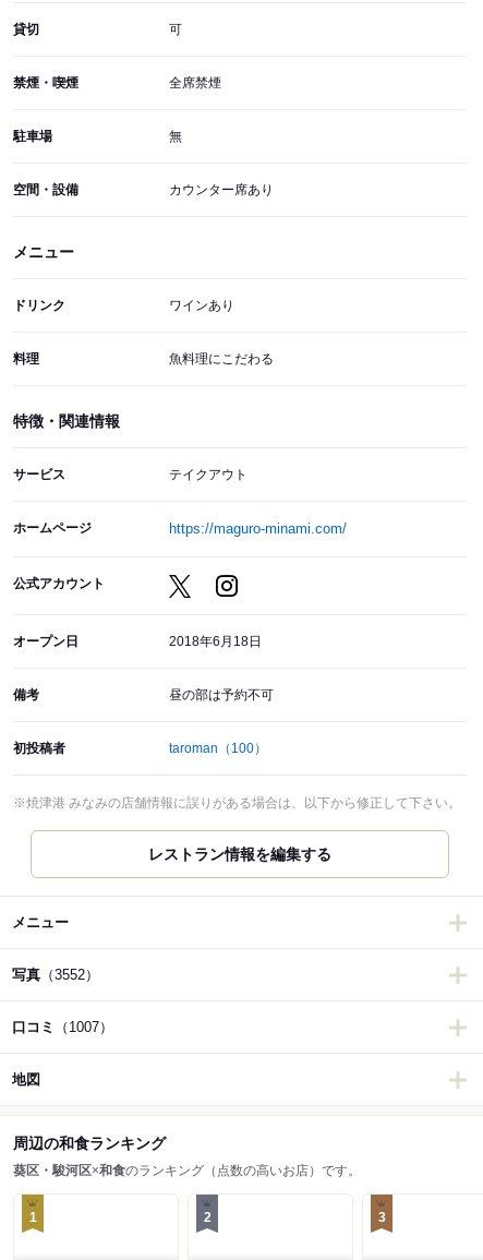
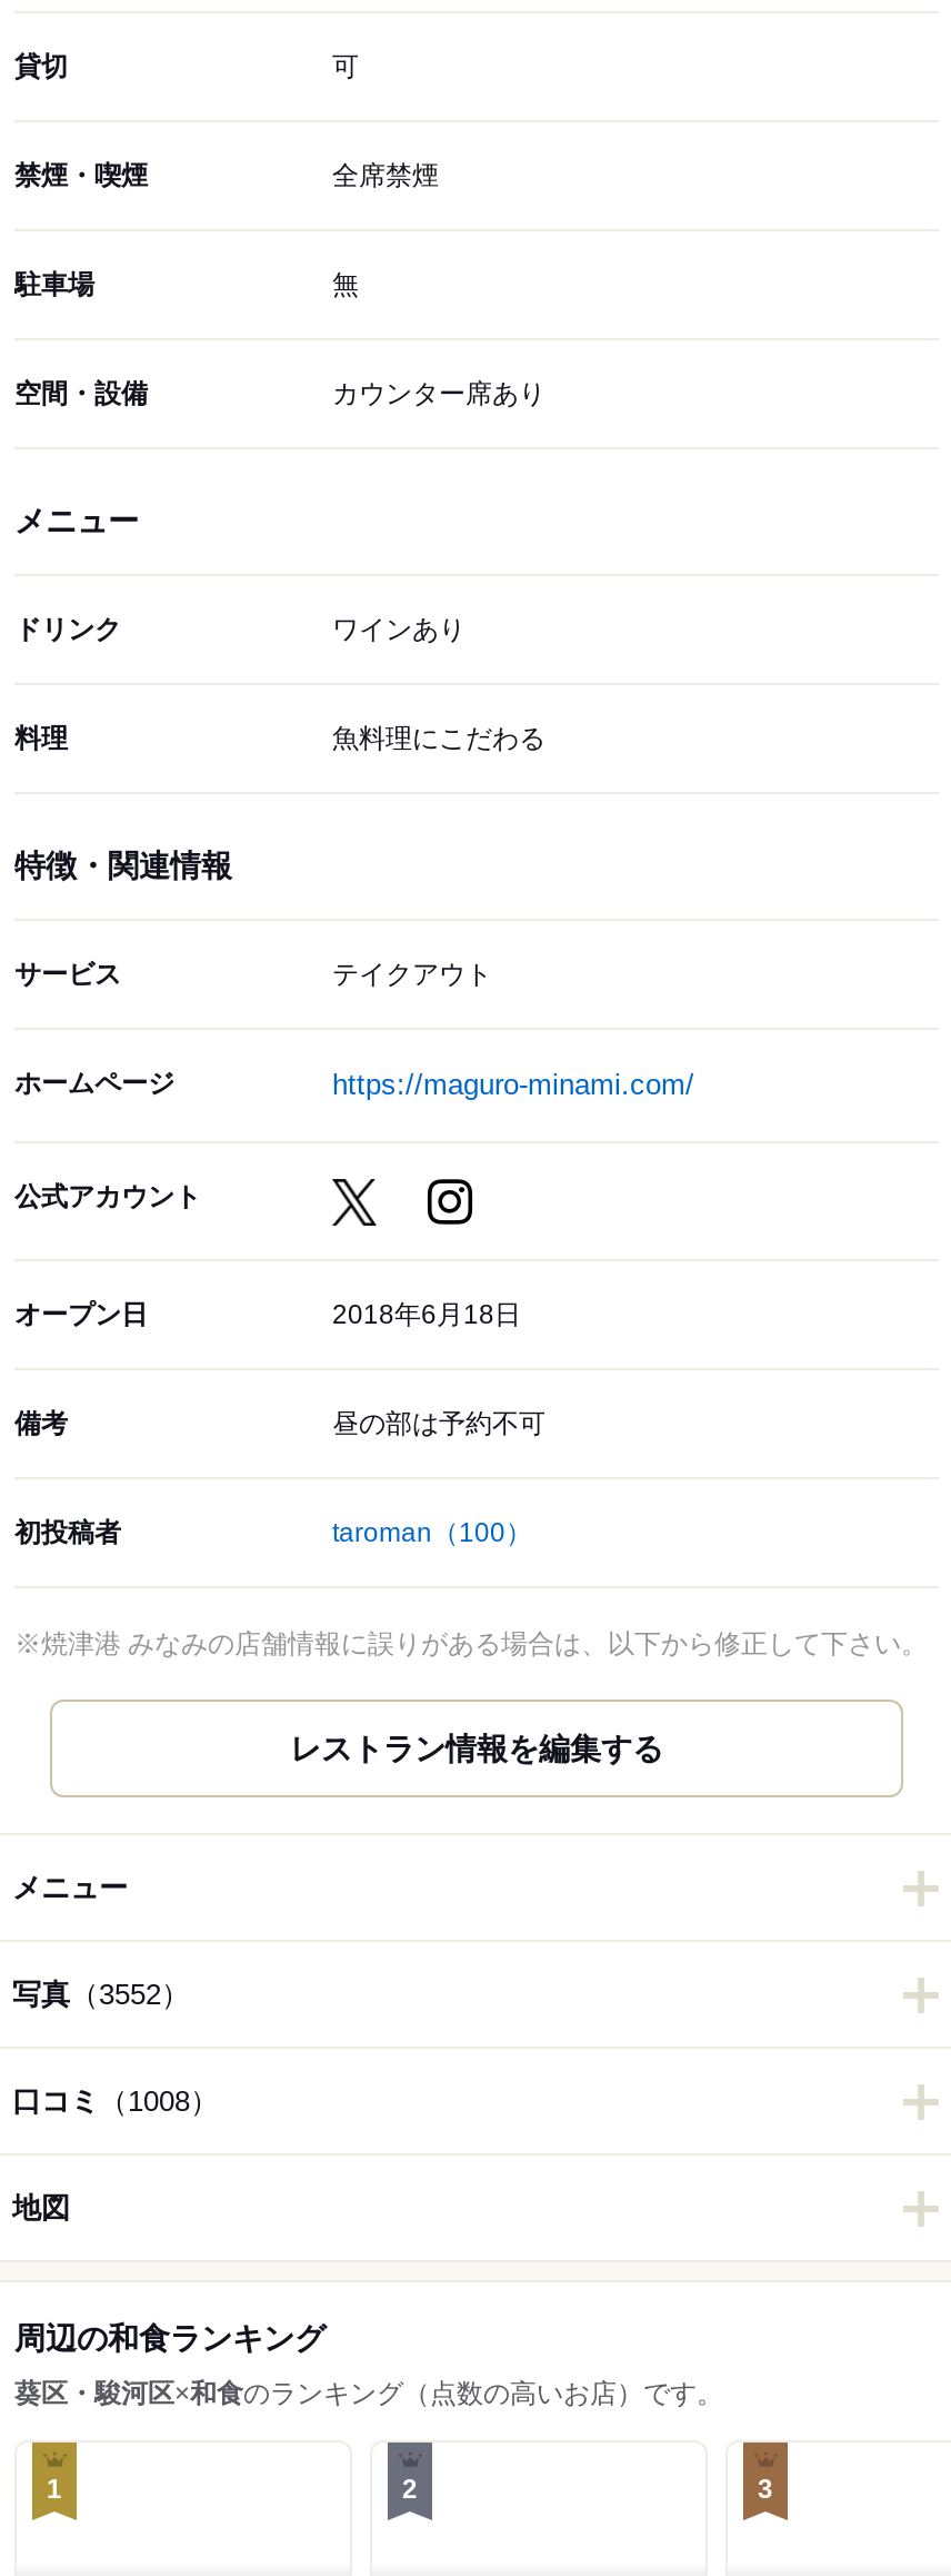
[12,1019,113,1036] 口コミ（1007） -> [12,2085,219,2118] 口コミ（1008）

